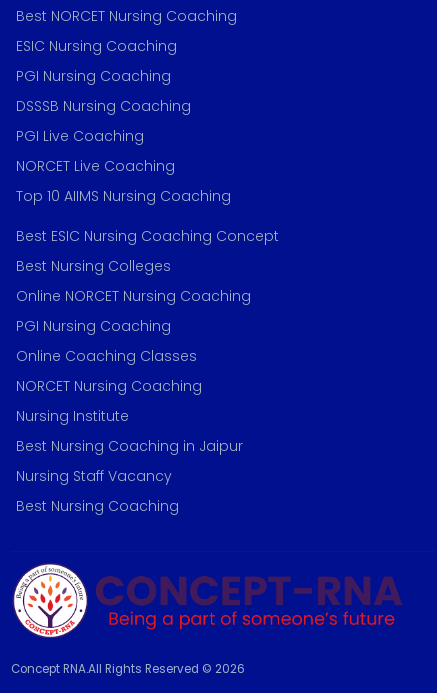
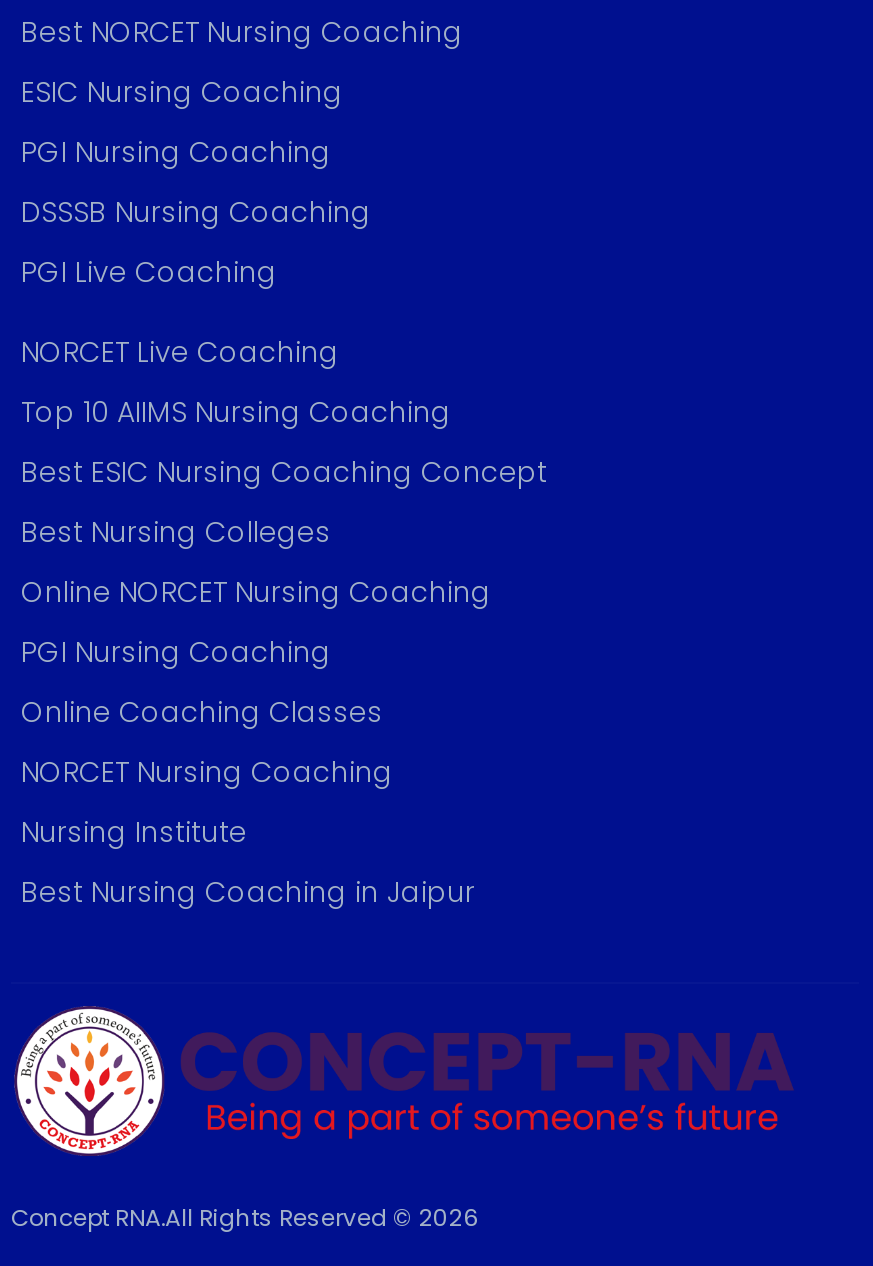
[16,466,179,516] Nursing Staff Vacancy | Best Nursing Coaching -> none

